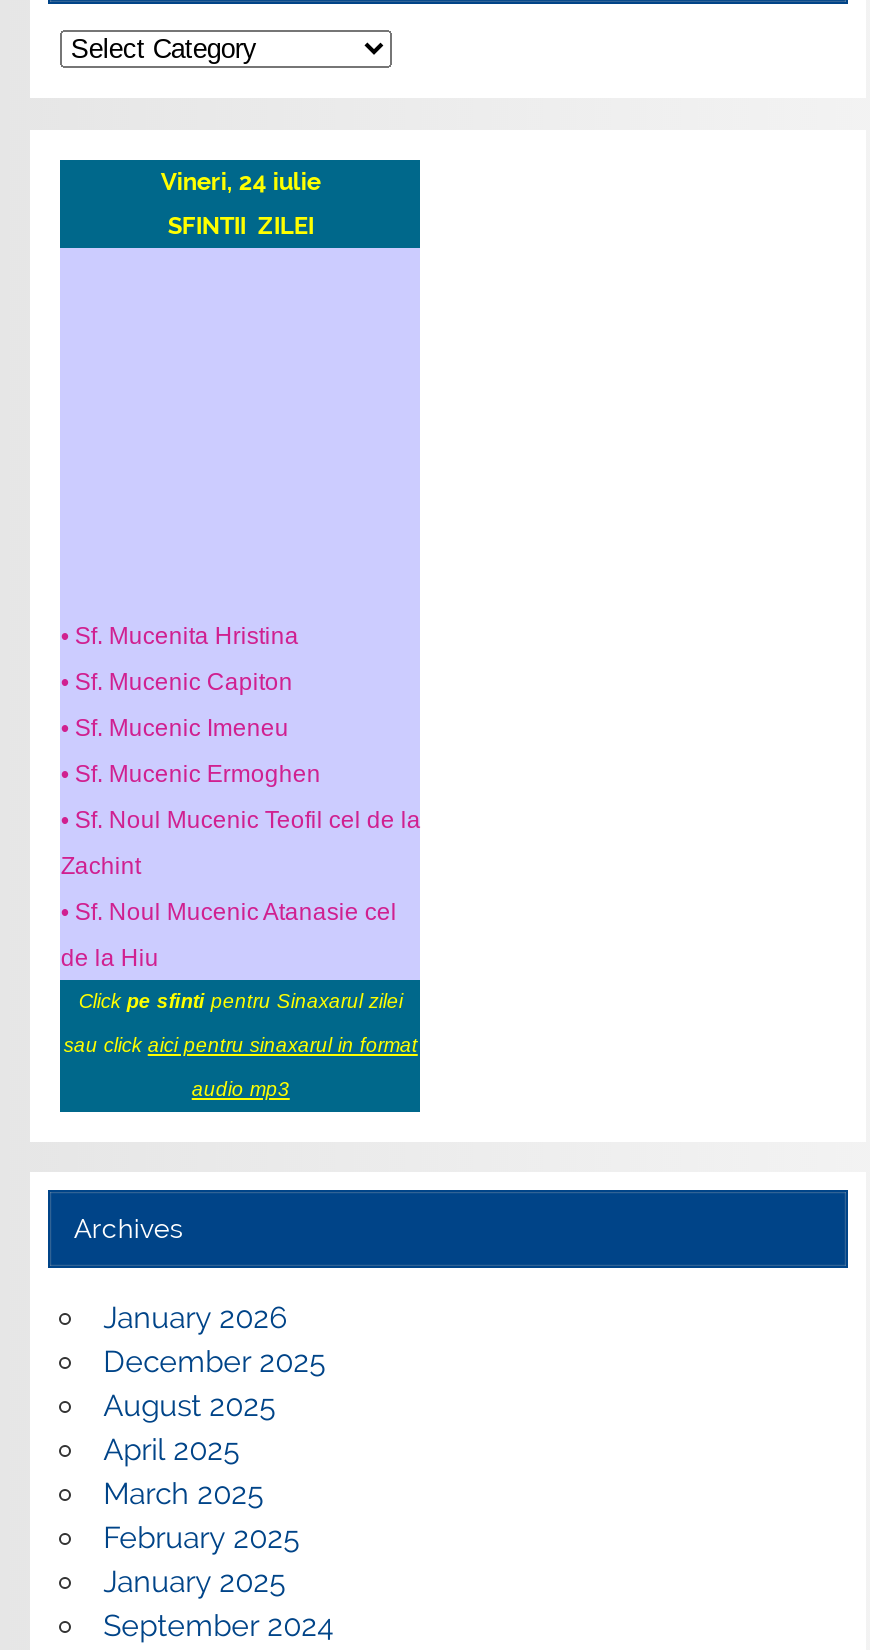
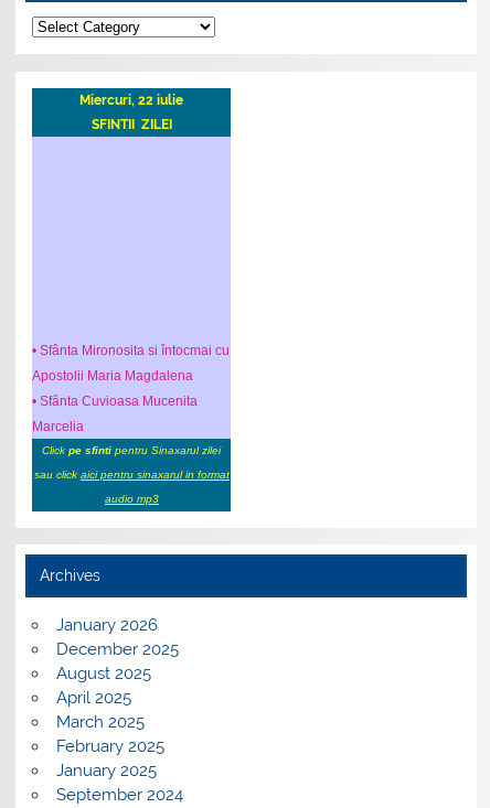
[161,168,321,196] Vineri, 24 iulie -> [80,92,184,108] Miercuri, 22 iulie
[61,622,421,972] • Sf. Mucenita Hristina | • Sf. Mucenic Capiton | • Sf. Mucenic Imeneu | • Sf. Mucenic Ermoghen | • Sf. Noul Mucenic Teofil cel de la | Zachint | • Sf. Noul Mucenic Atanasie cel | de la Hiu -> [32,343,230,434] • Sfânta Mironosita si întocmai cu | Apostolii Maria Magdalena | • Sfânta Cuvioasa Mucenita | Marcelia

